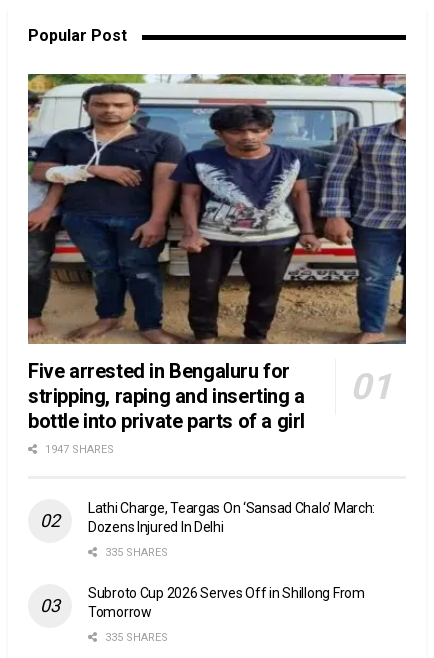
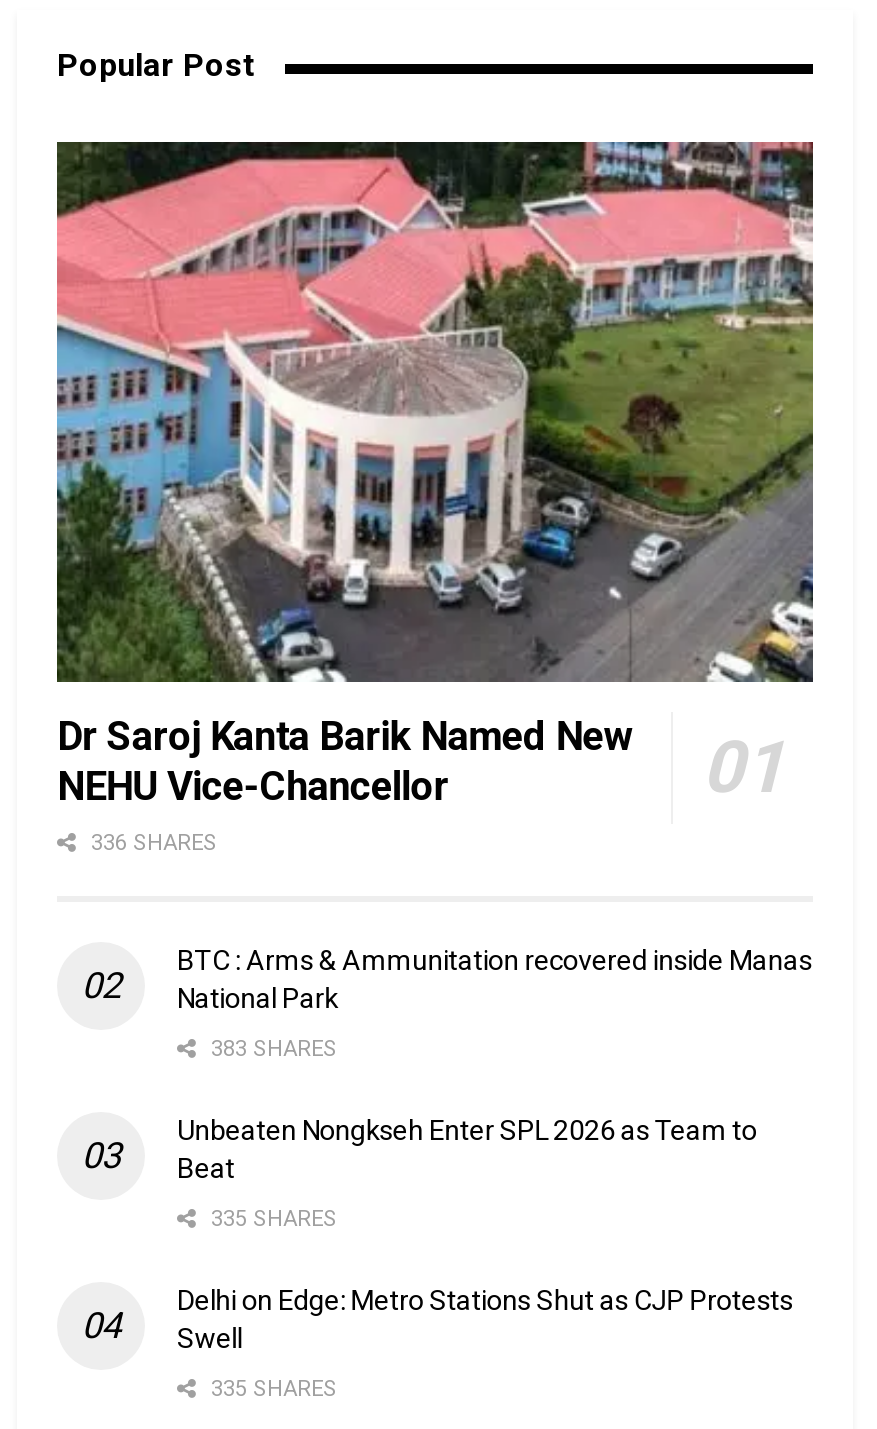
[27,73,407,456] [image] | Five arrested in Bengaluru for | stripping, raping and inserting a | bottle into private parts of a girl | 1947 SHARES -> [55,140,815,857] [image] | Dr Saroj Kanta Barik Named New | NEHU Vice-Chancellor | 336 SHARES
[88,500,375,535] Lathi Charge, Teargas On ‘Sansad Chalo’ March: | Dozens Injured In Delhi -> [177,945,812,1185] BTC : Arms & Ammunitation recovered inside Manas | National Park | 383 SHARES | Unbeaten Nongkseh Enter SPL 2026 as Team to | Beat
[88,585,365,620] Subroto Cup 2026 Serves Off in Shillong From | Tomorrow -> [177,1285,793,1355] Delhi on Edge: Metro Stations Shut as CJP Protests | Swell

